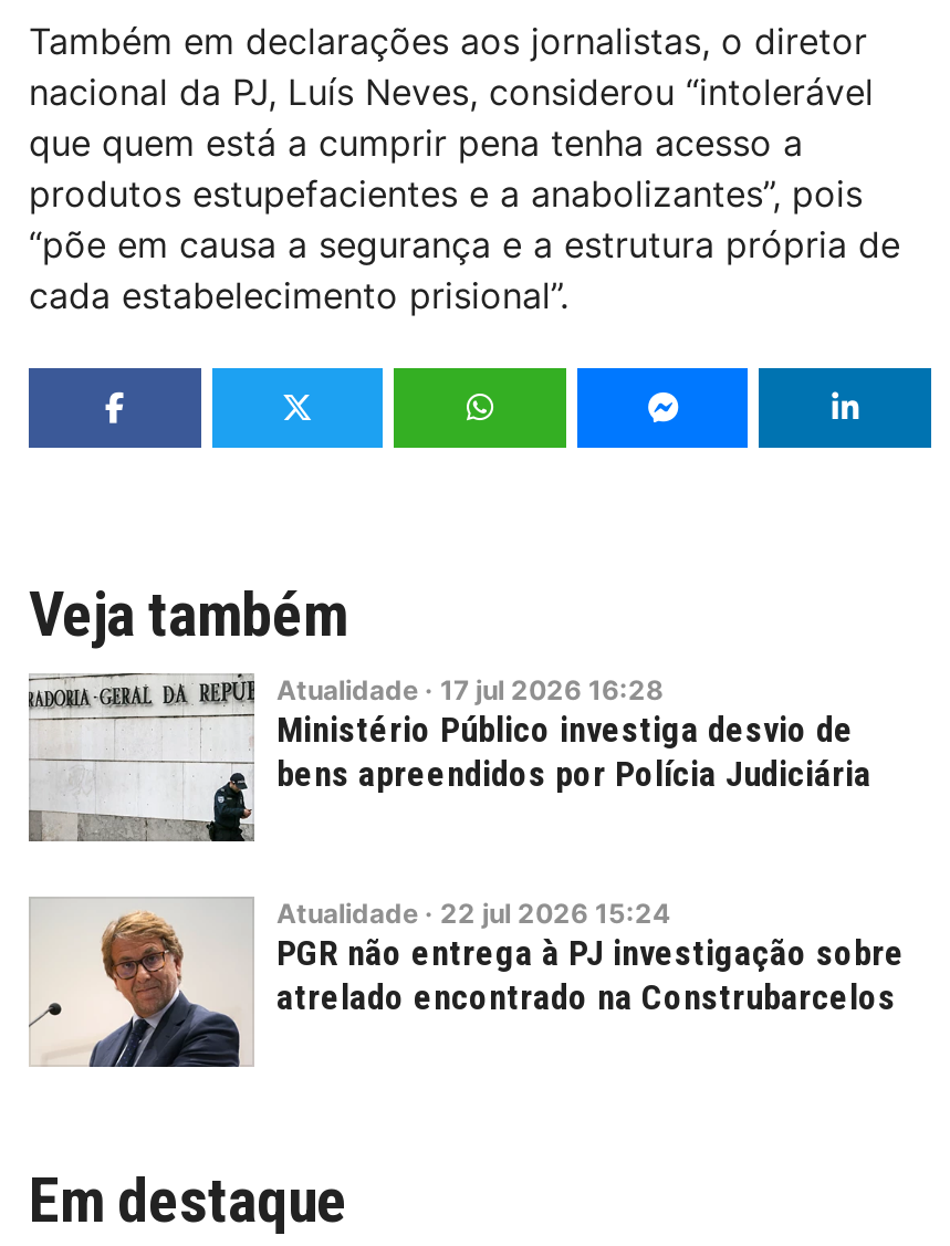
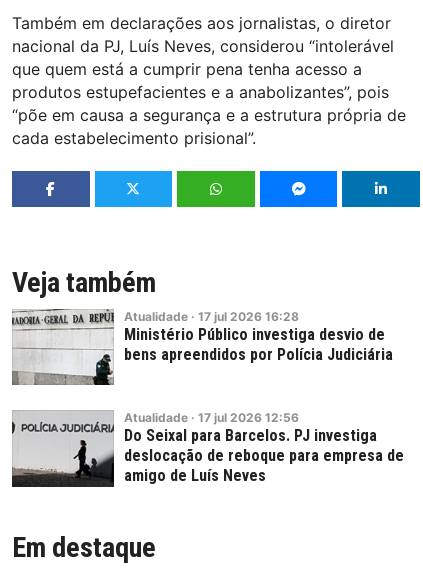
[29,897,905,1067] [image] | Atualidade · 22 jul 2026 15:24 | PGR não entrega à PJ investigação sobre | atrelado encontrado na Construbarcelos -> [11,410,404,488] [image] | Atualidade · 17 jul 2026 12:56 | Do Seixal para Barcelos. PJ investiga | deslocação de reboque para empresa de | amigo de Luís Neves

